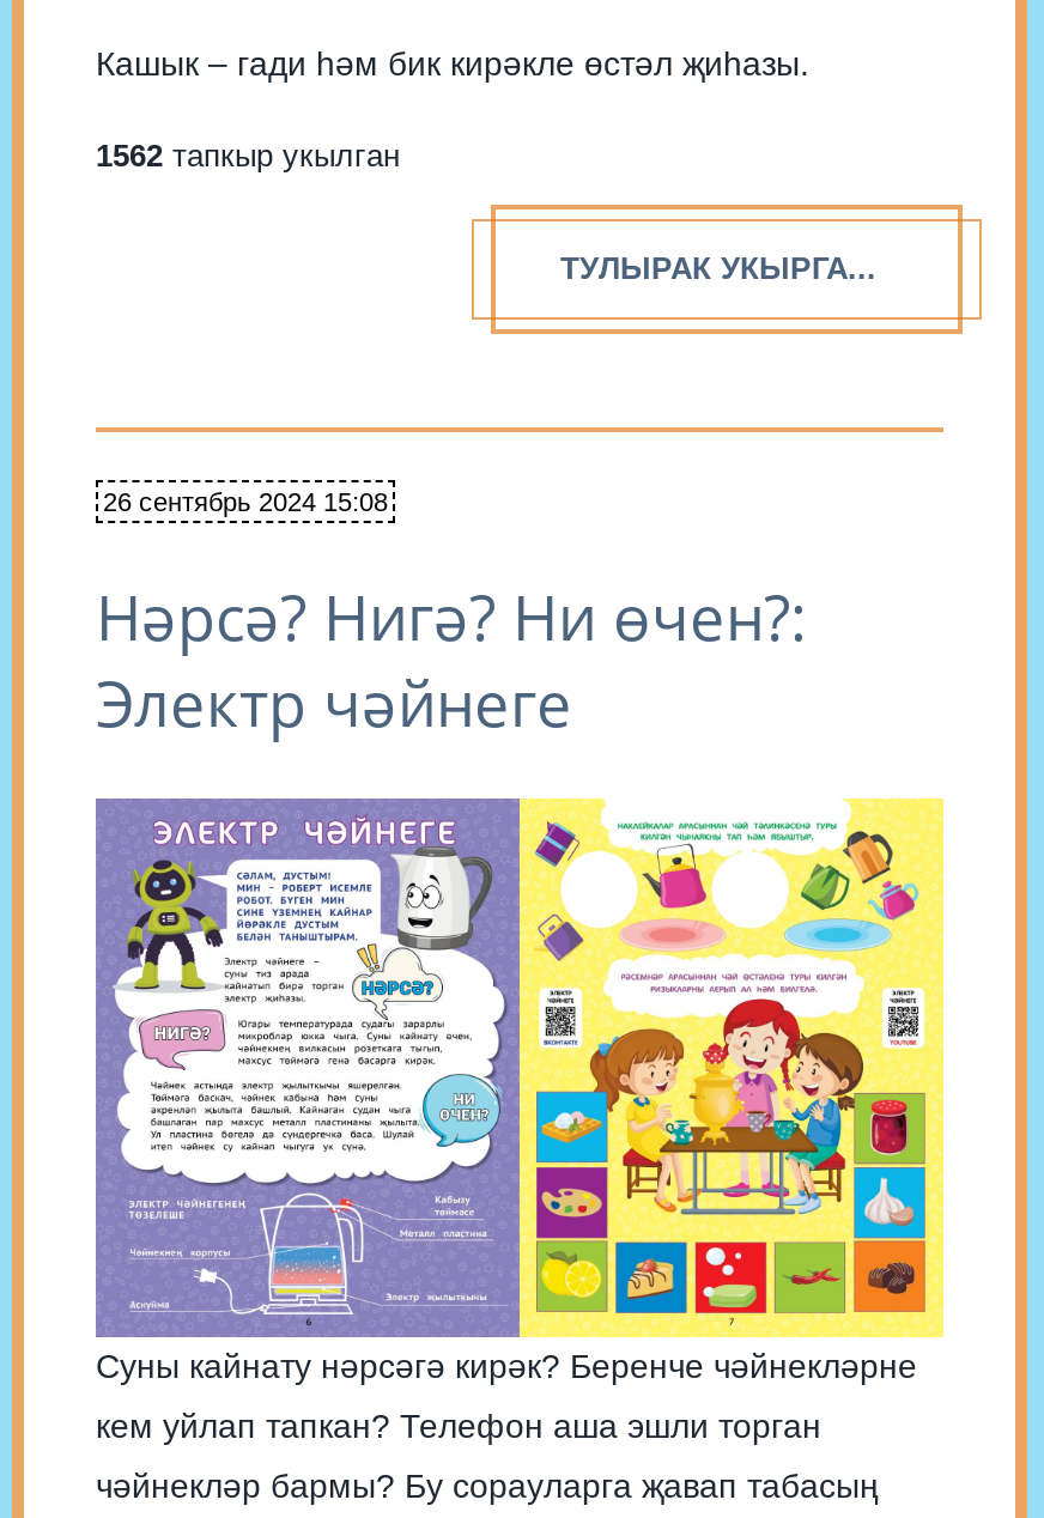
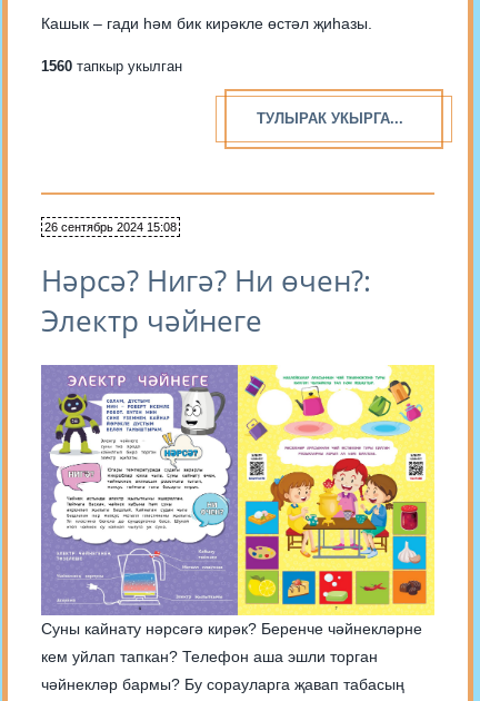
[96,137,400,173] 1562 тапкыр укылган -> [41,58,182,74] 1560 тапкыр укылган

